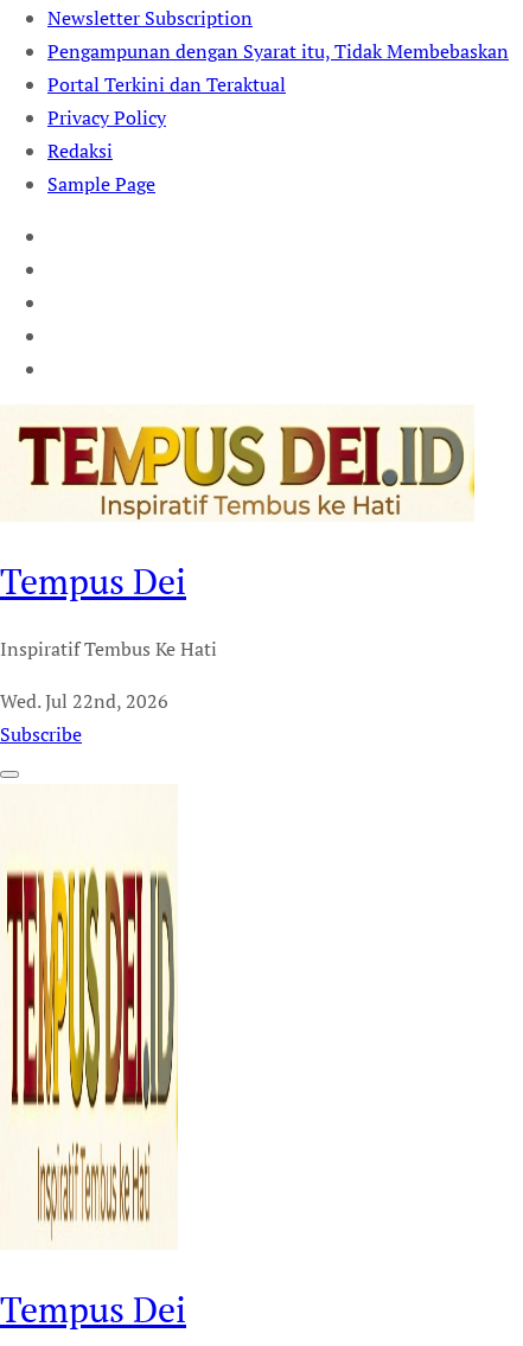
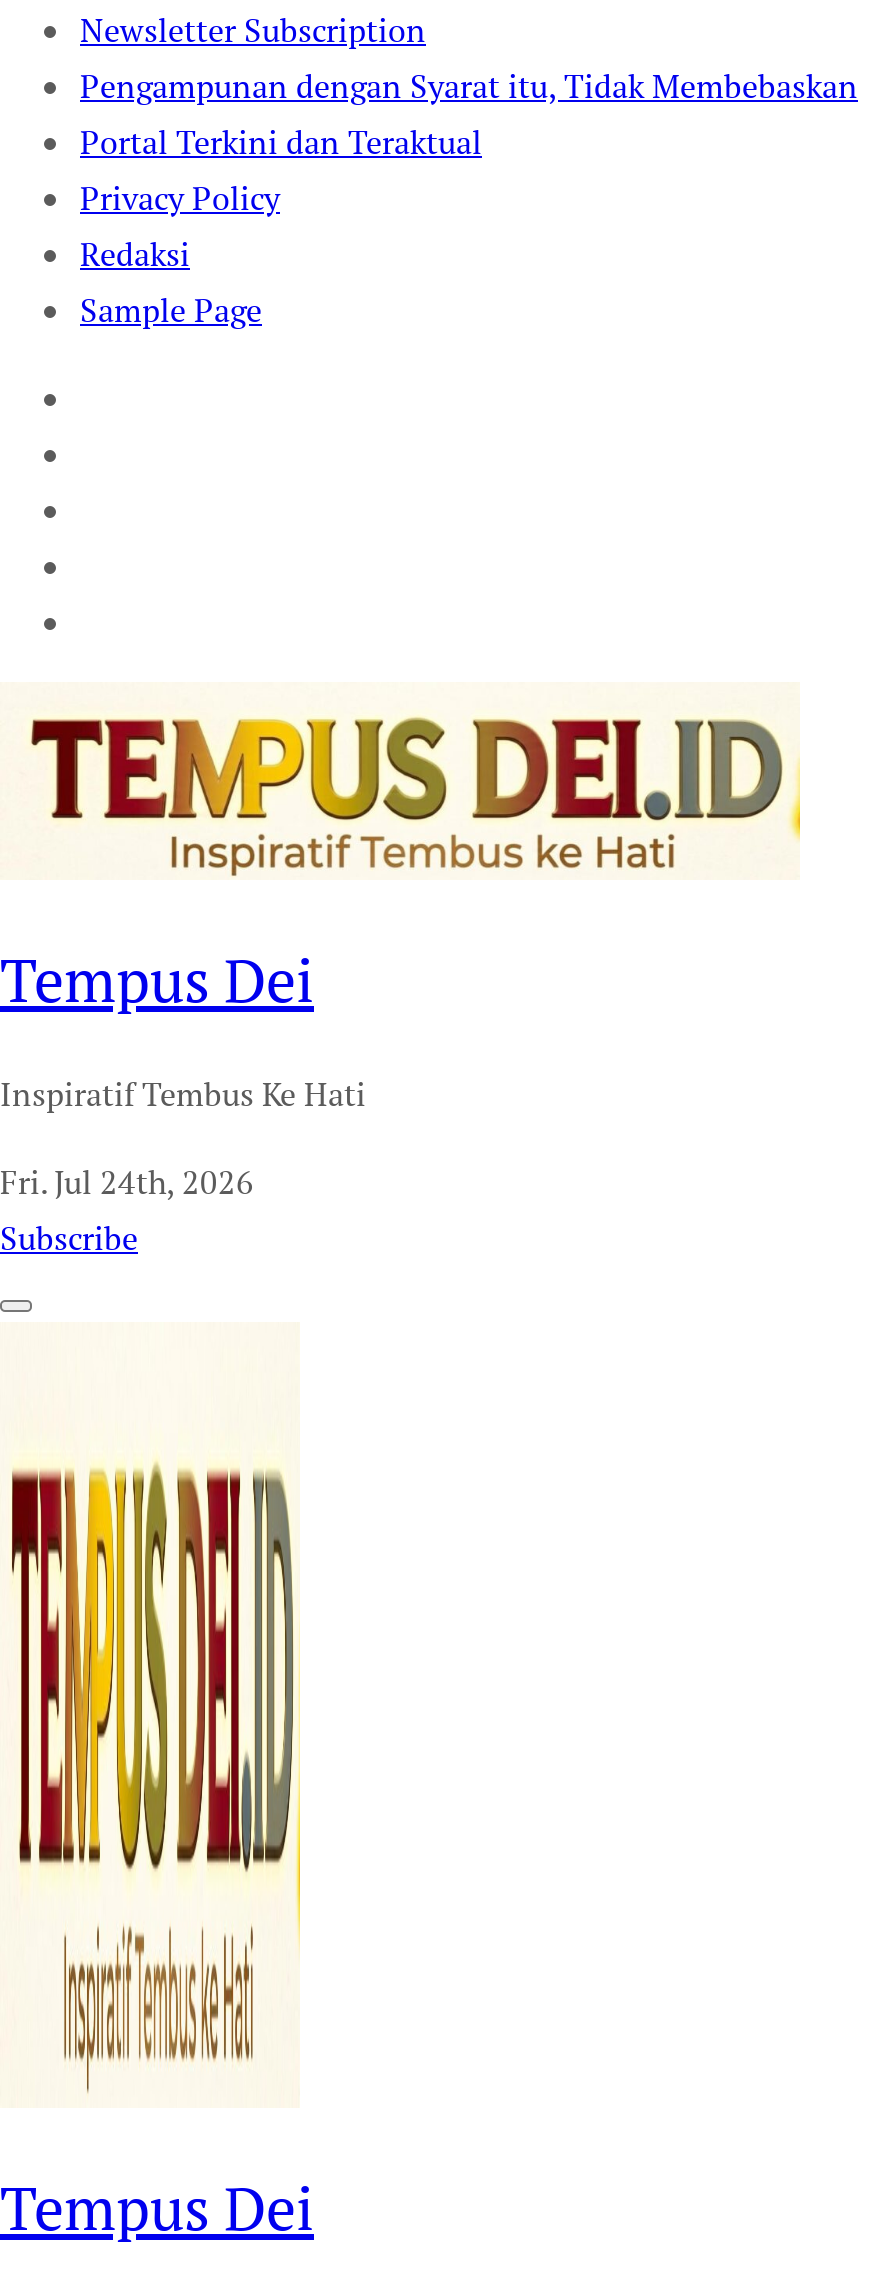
[0,687,168,713] Wed. Jul 22nd, 2026 -> [0,1159,254,1203] Fri. Jul 24th, 2026

